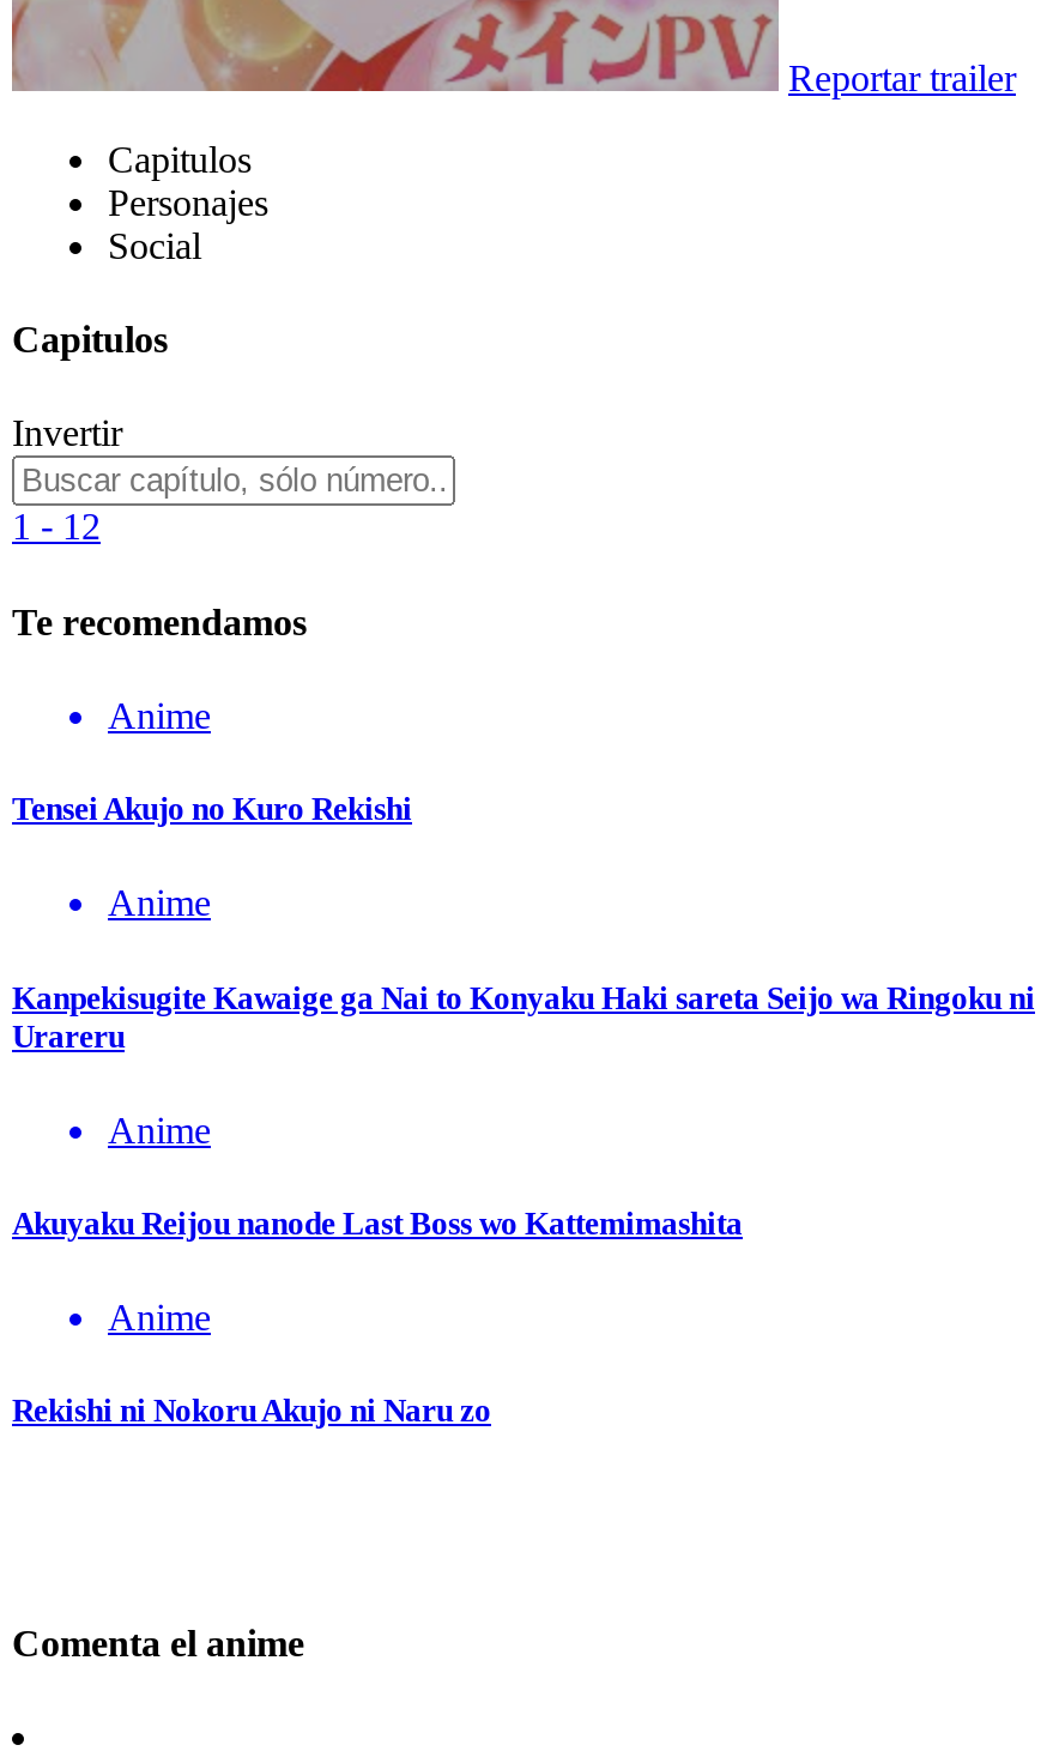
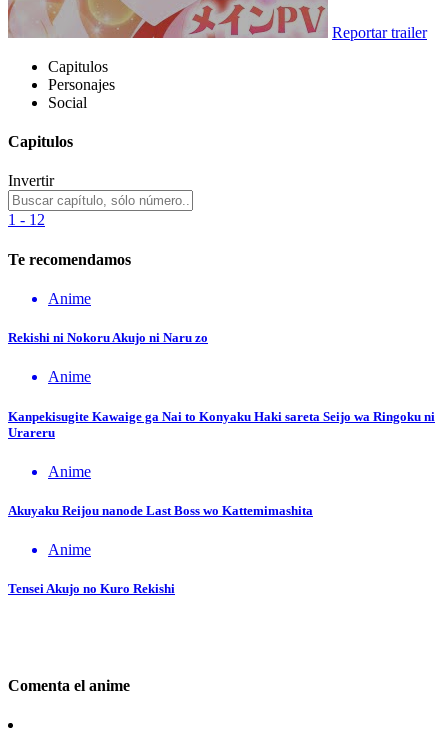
moved [12,791,412,827] -> [8,581,175,596]: Tensei Akujo no Kuro Rekishi
moved [12,1393,491,1429] -> [8,330,208,345]: Rekishi ni Nokoru Akujo ni Naru zo

